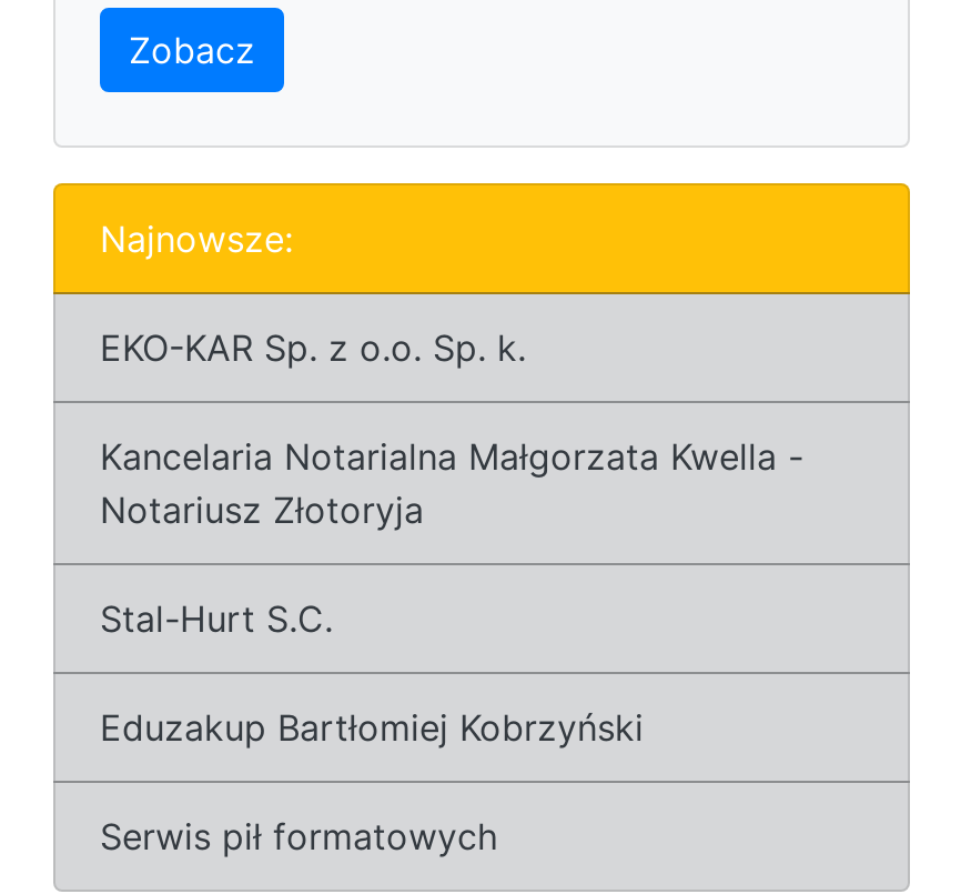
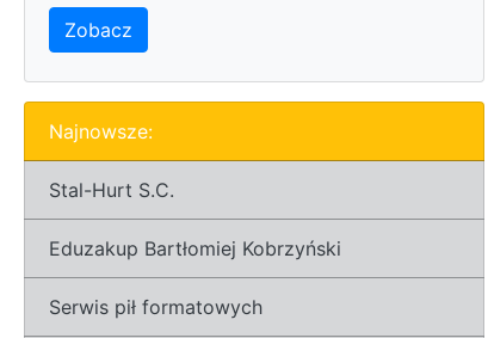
[100,325,803,532] EKO-KAR Sp. z o.o. Sp. k. | Kancelaria Notarialna Małgorzata Kwella - | Notariusz Złotoryja -> none

